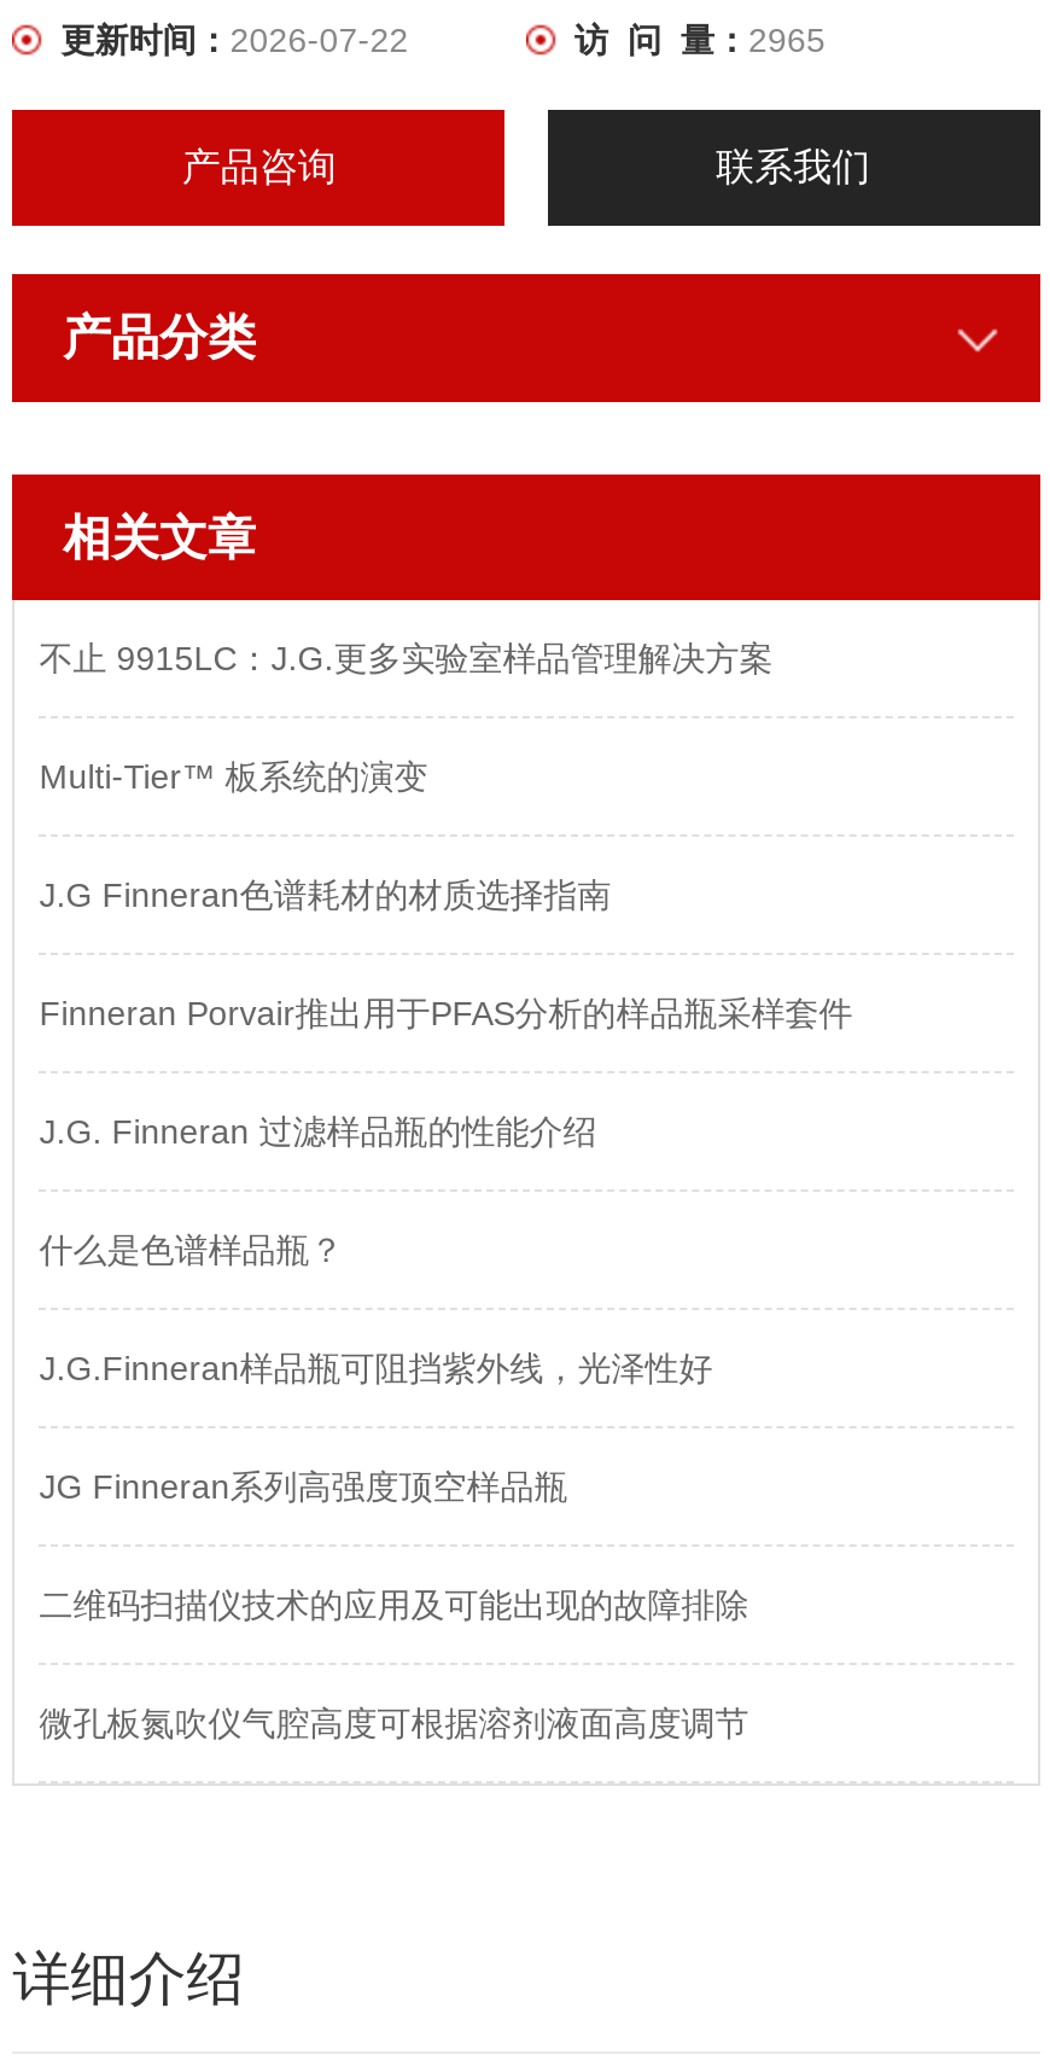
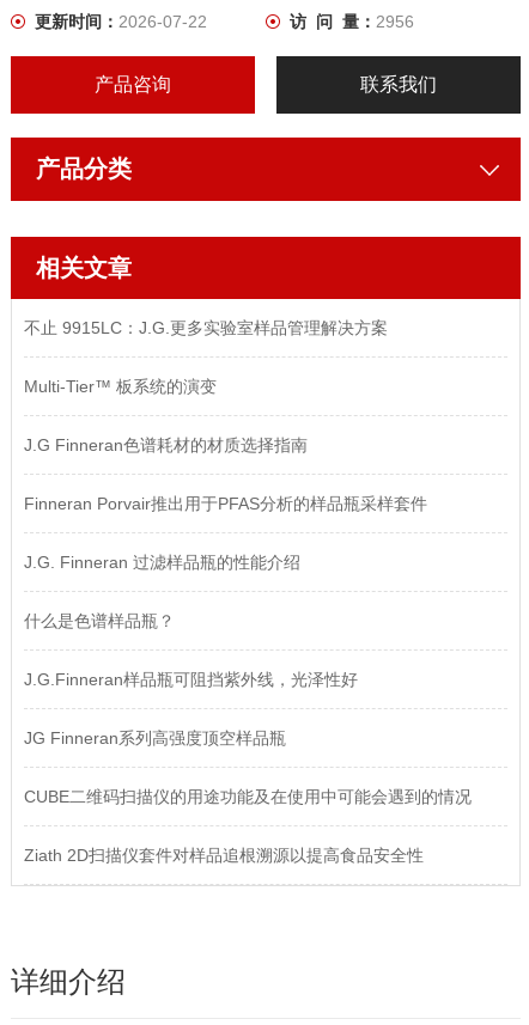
[574,21,826,60] 访 问 量：2965 -> [290,12,414,31] 访 问 量：2956
[39,1586,749,1625] 二维码扫描仪技术的应用及可能出现的故障排除 -> [24,787,472,806] CUBE二维码扫描仪的用途功能及在使用中可能会遇到的情况
[39,1704,749,1743] 微孔板氮吹仪气腔高度可根据溶剂液面高度调节 -> [24,846,424,865] Ziath 2D扫描仪套件对样品追根溯源以提高食品安全性

